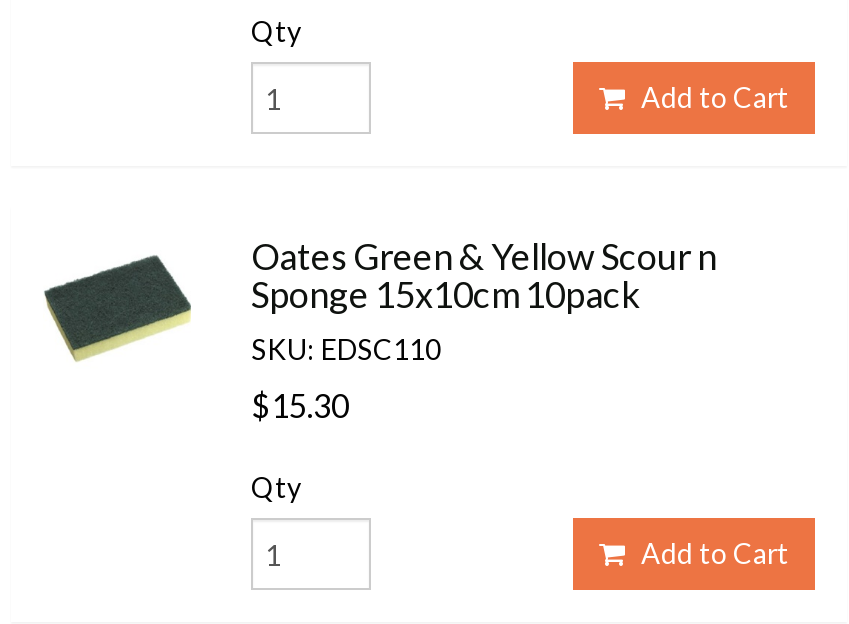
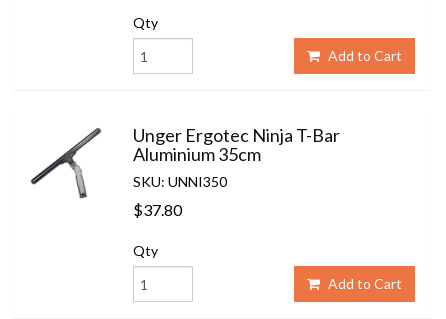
[43,235,717,382] [image] | Oates Green & Yellow Scour n | Sponge 15x10cm 10pack | SKU: EDSC110 -> [30,124,340,199] [image] | Unger Ergotec Ninja T-Bar | Aluminium 35cm | SKU: UNNI350
[251,387,349,425] $15.30 -> [133,200,182,219] $37.80

